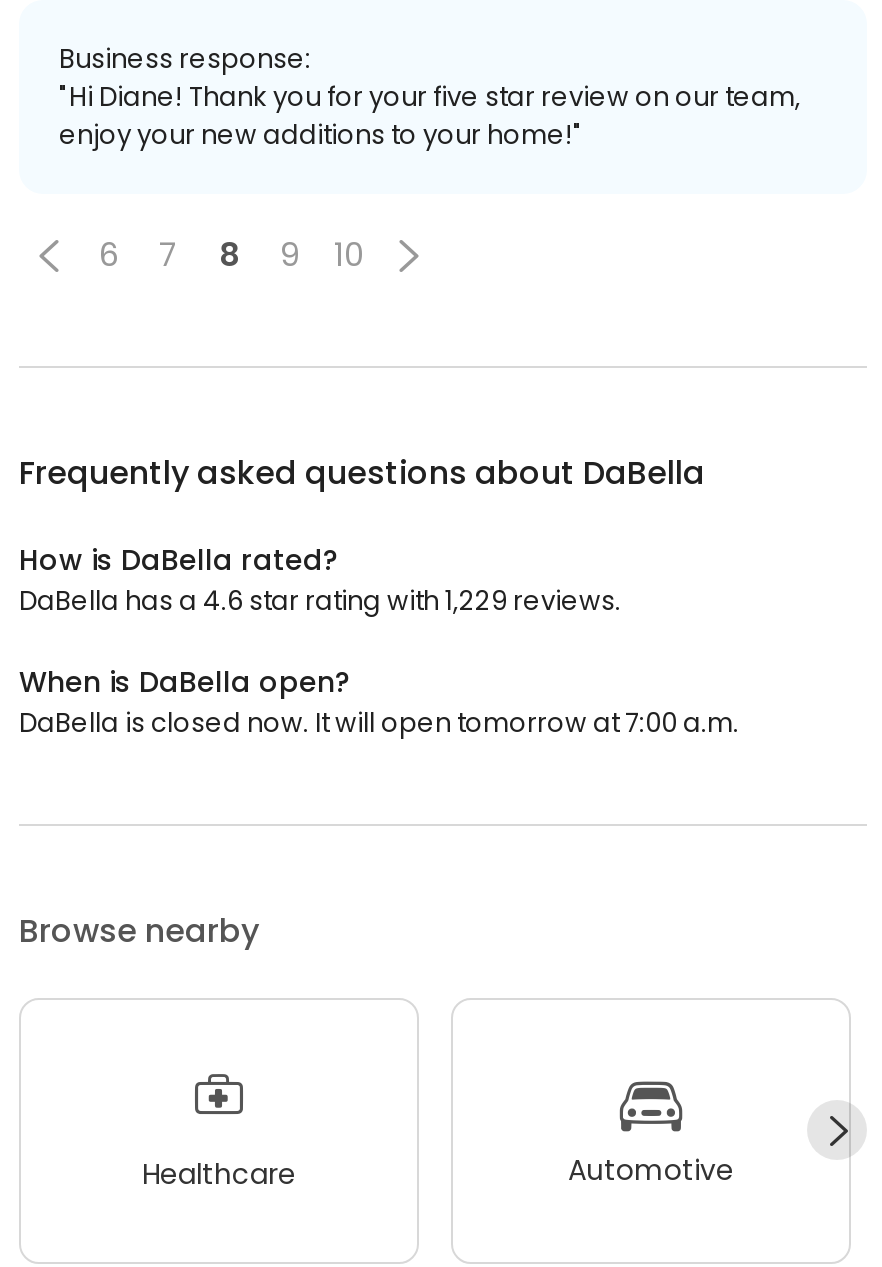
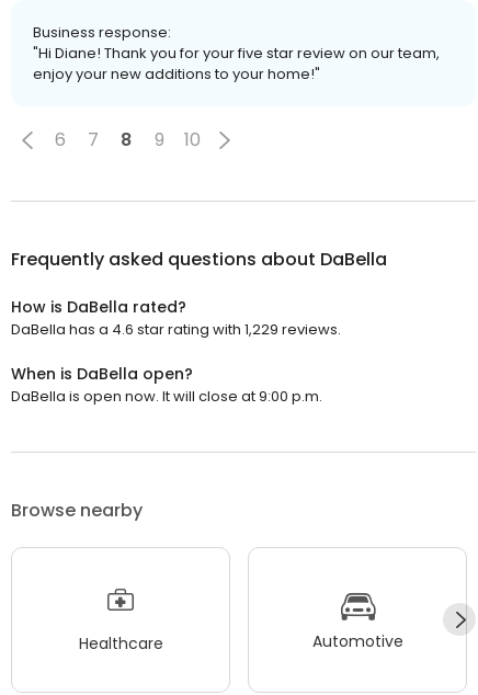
[19,704,739,742] DaBella is closed now. It will open tomorrow at 7:00 a.m. -> [11,386,322,407] DaBella is open now. It will close at 9:00 p.m.

